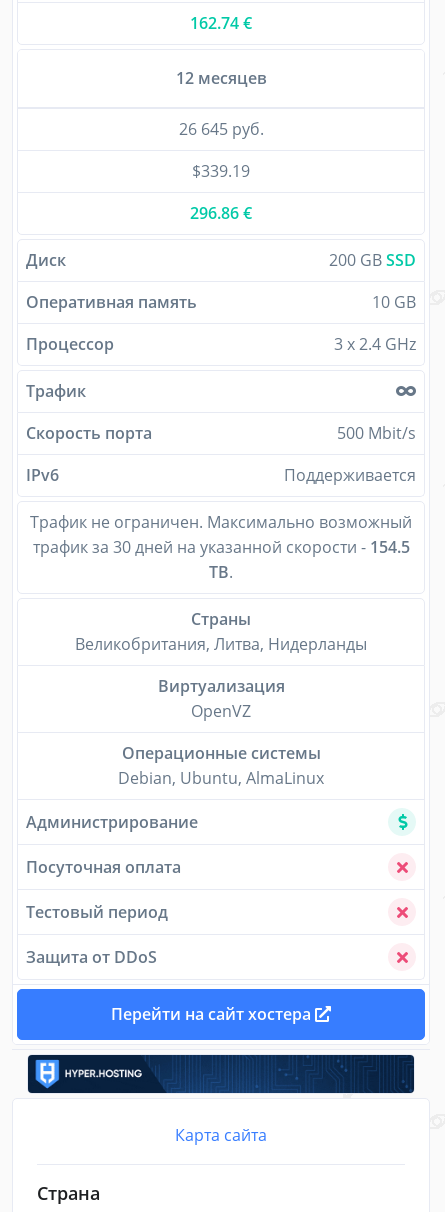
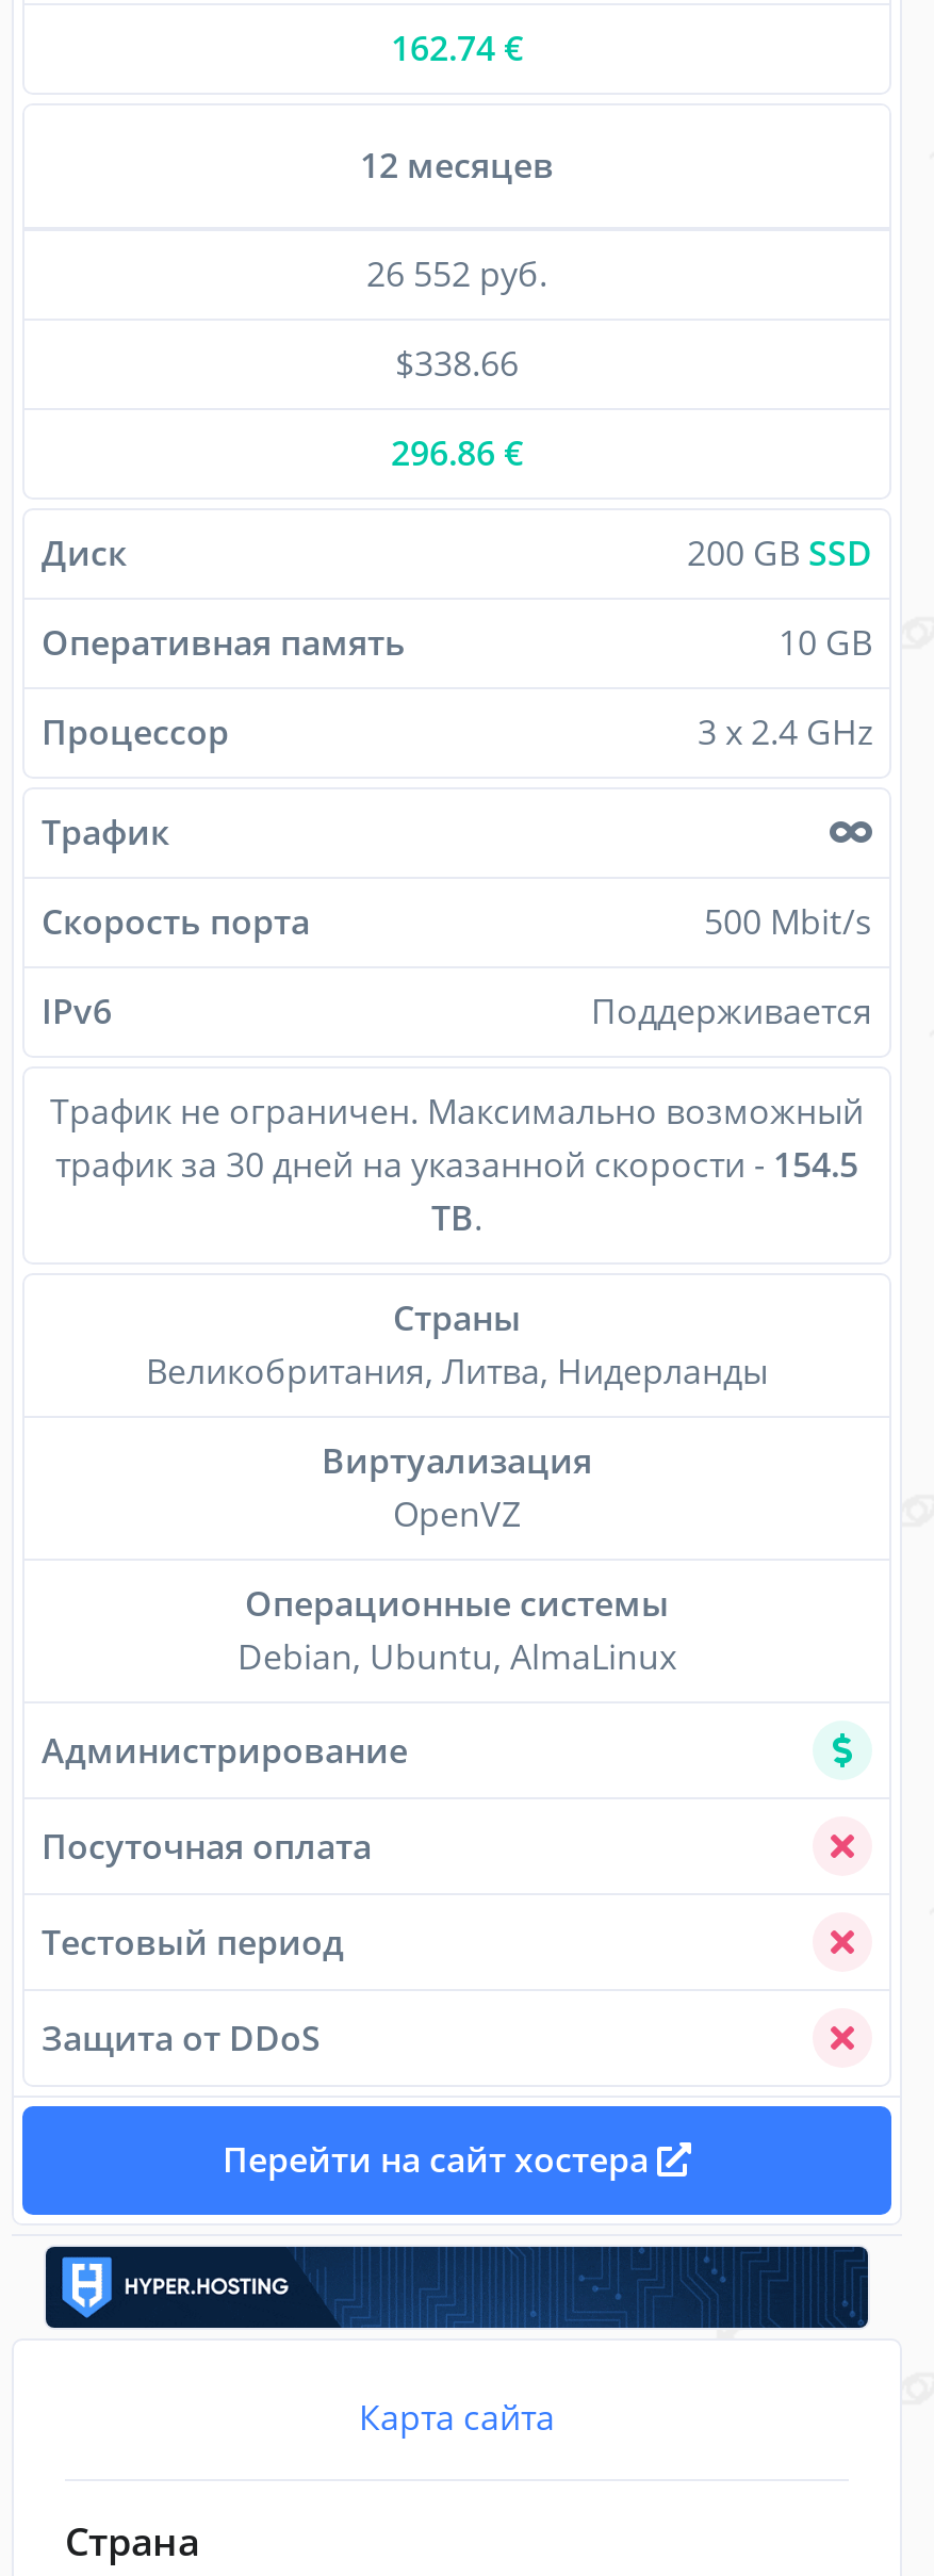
[178,118,263,140] 26 645 руб. -> [366,251,547,298] 26 552 руб.
[192,160,250,182] $339.19 -> [395,340,519,387] $338.66

